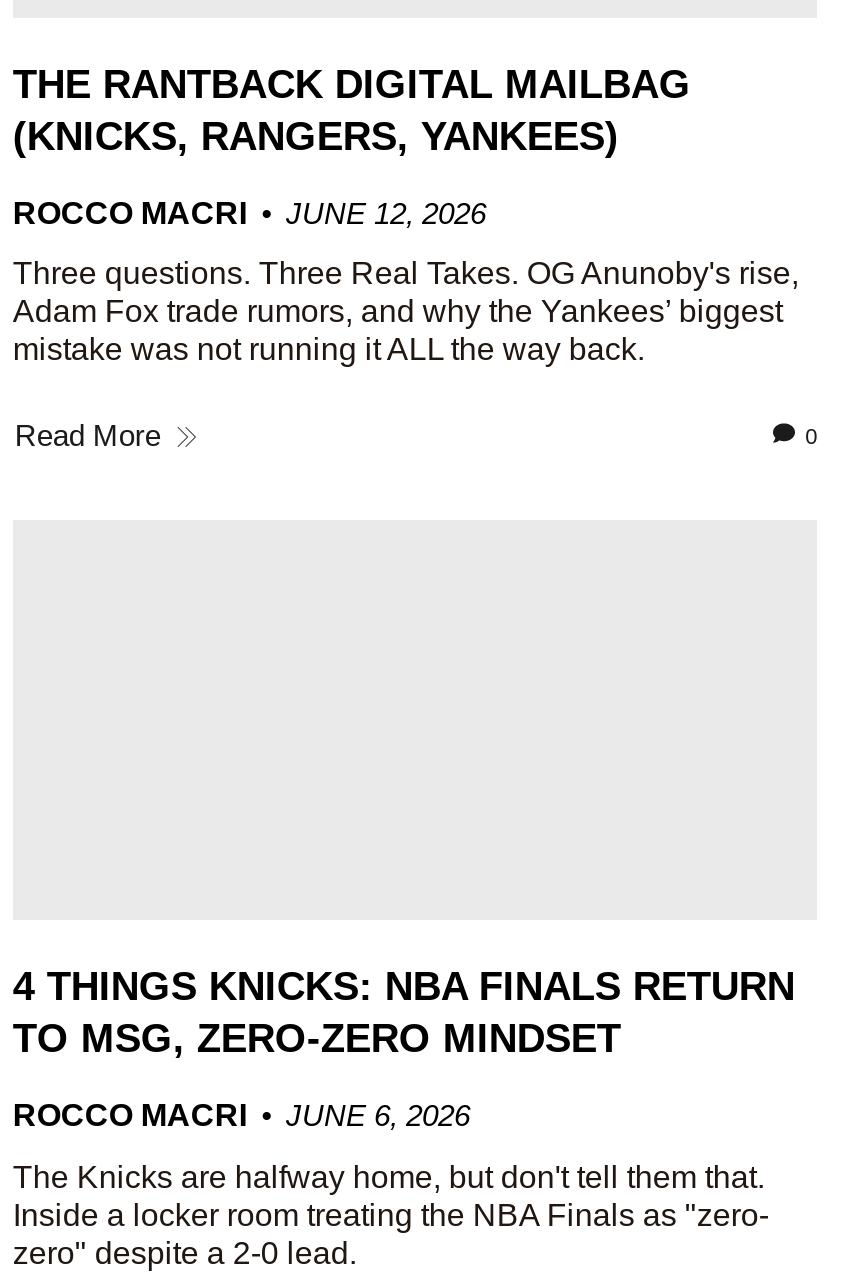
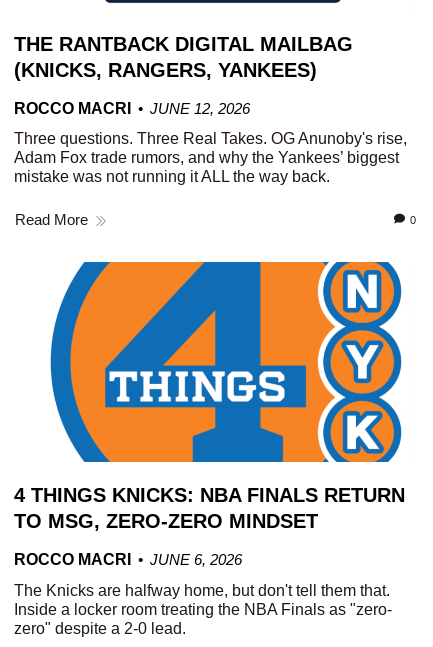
none -> [50,261,402,463] [image]

